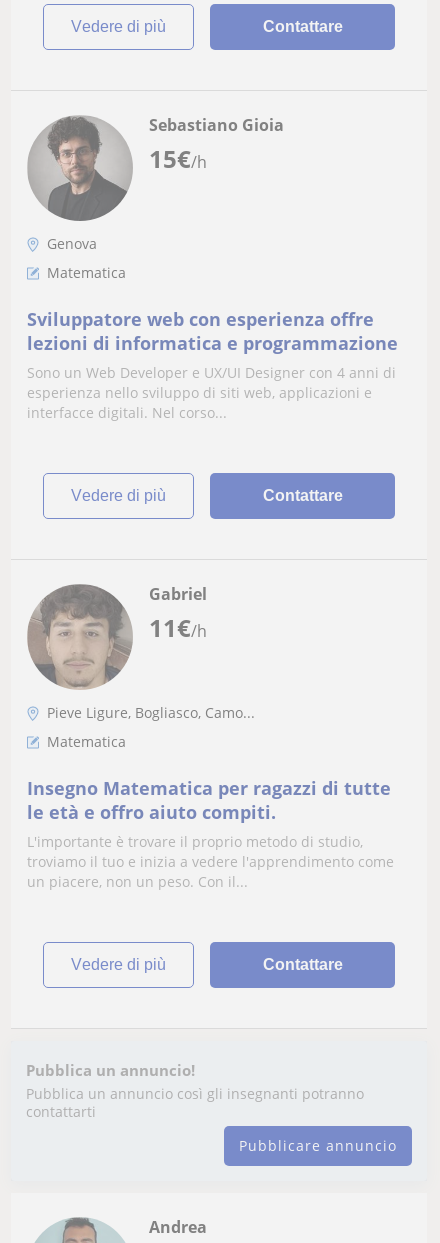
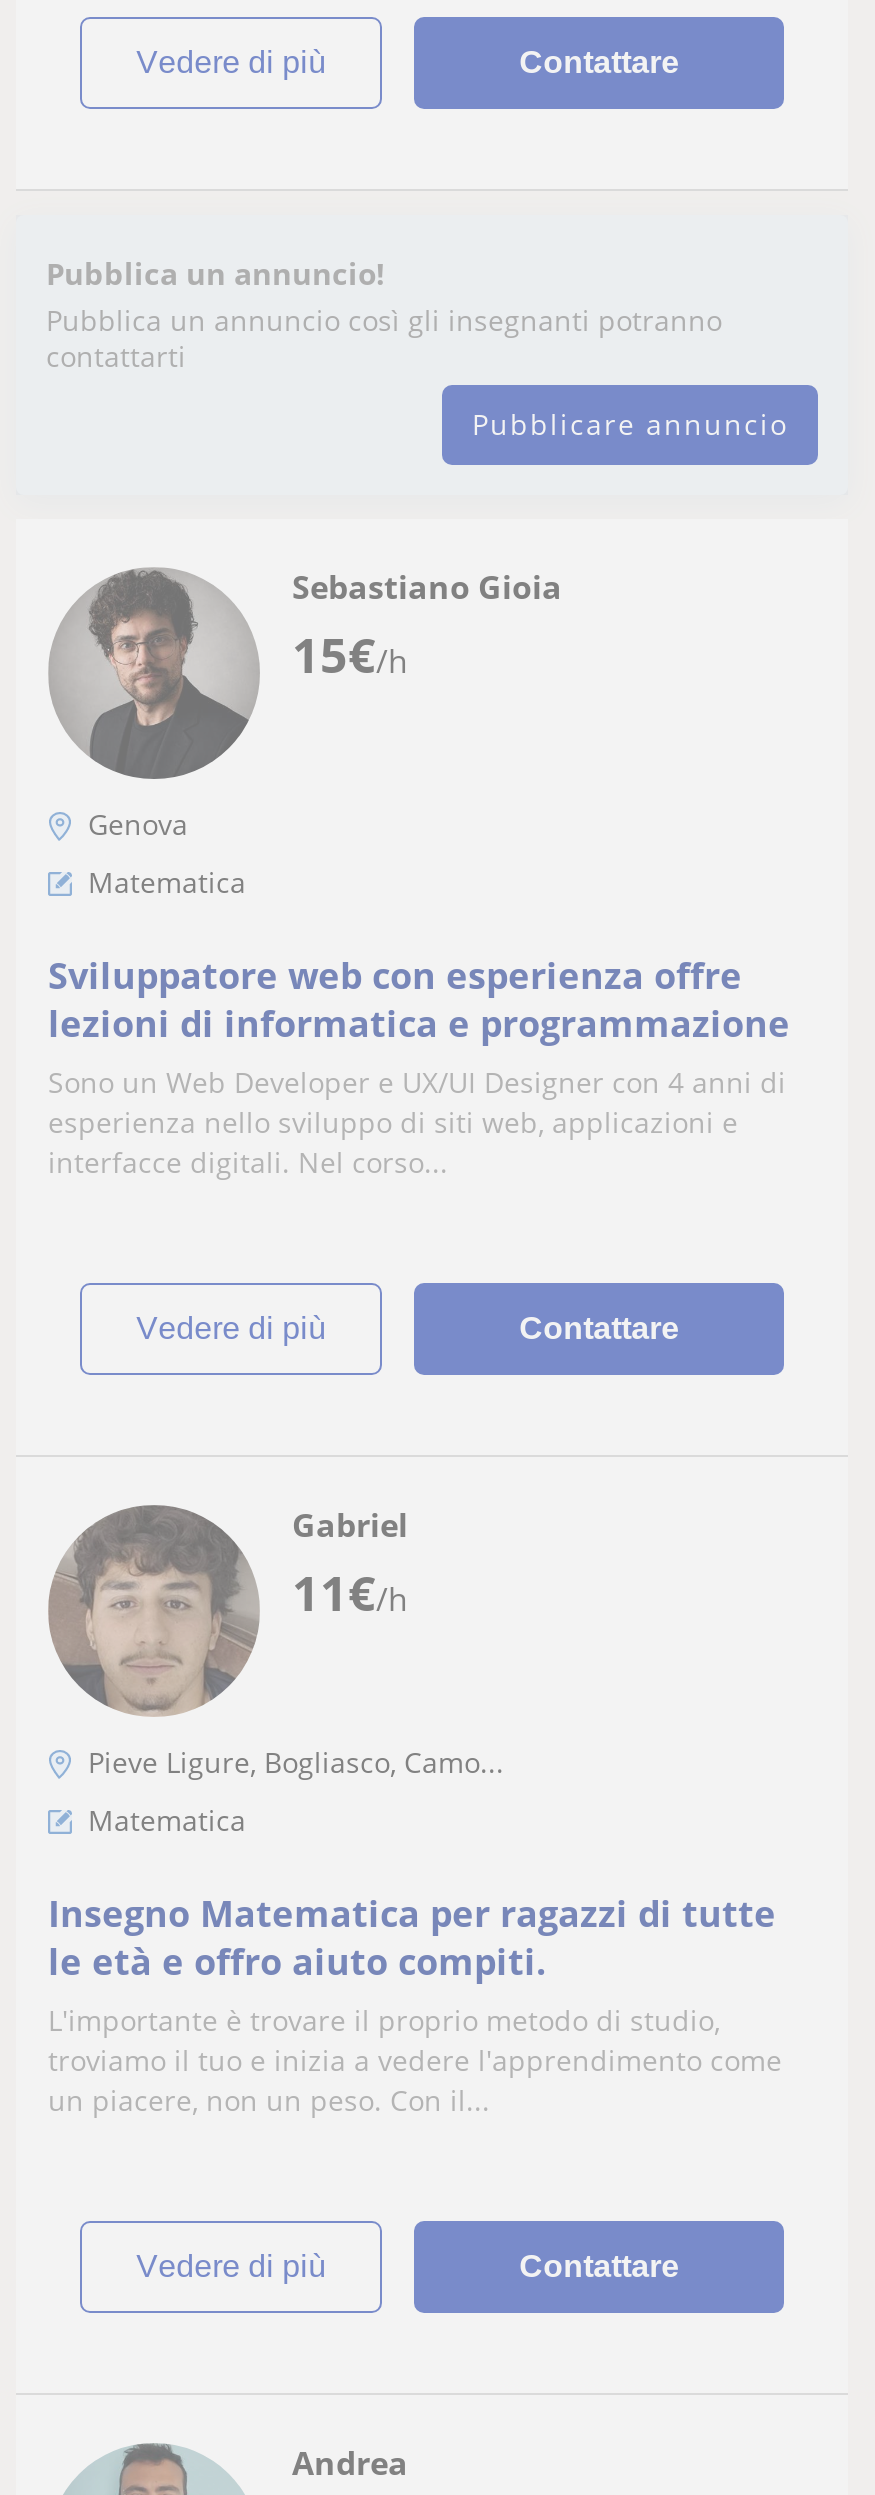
moved [27,114,398,973] -> [48,565,790,2283]: [image] | 15€/h | Sebastiano Gioia | ... | vedere di più | Contattare
moved [26,1060,397,1155] -> [46,253,788,443]: Pubblica un annuncio! | Pubblica un annuncio così gli insegnanti potranno | contattarti | Pubblicare annuncio

